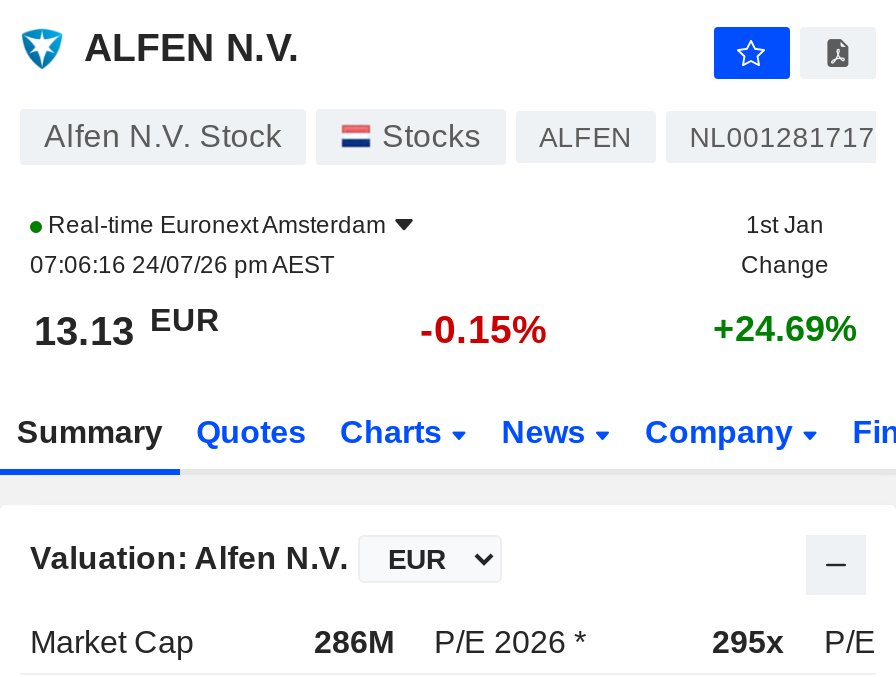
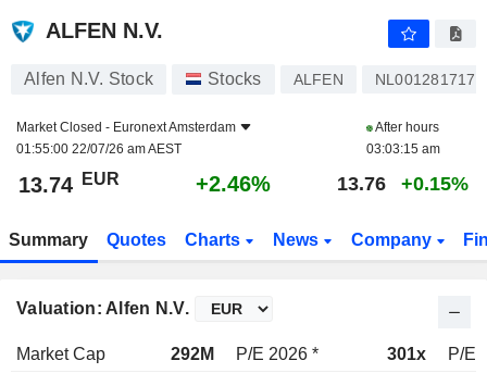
[30,211,386,279] Real-time Euronext Amsterdam | 07:06:16 24/07/26 pm AEST -> [16,120,236,157] Market Closed - Euronext Amsterdam | 01:55:00 22/07/26 am AEST
[741,211,829,279] 1st Jan | Change -> [366,120,440,157] After hours | 03:03:15 am
[34,302,857,353] 13.13 EUR | -0.15% | +24.69% -> [18,169,469,197] 13.74 EUR | +2.46% | 13.76 | +0.15%
[314,625,586,659] 286M P/E 2026 * -> [171,345,319,363] 292M P/E 2026 *
[712,625,784,659] 295x -> [387,345,426,363] 301x

